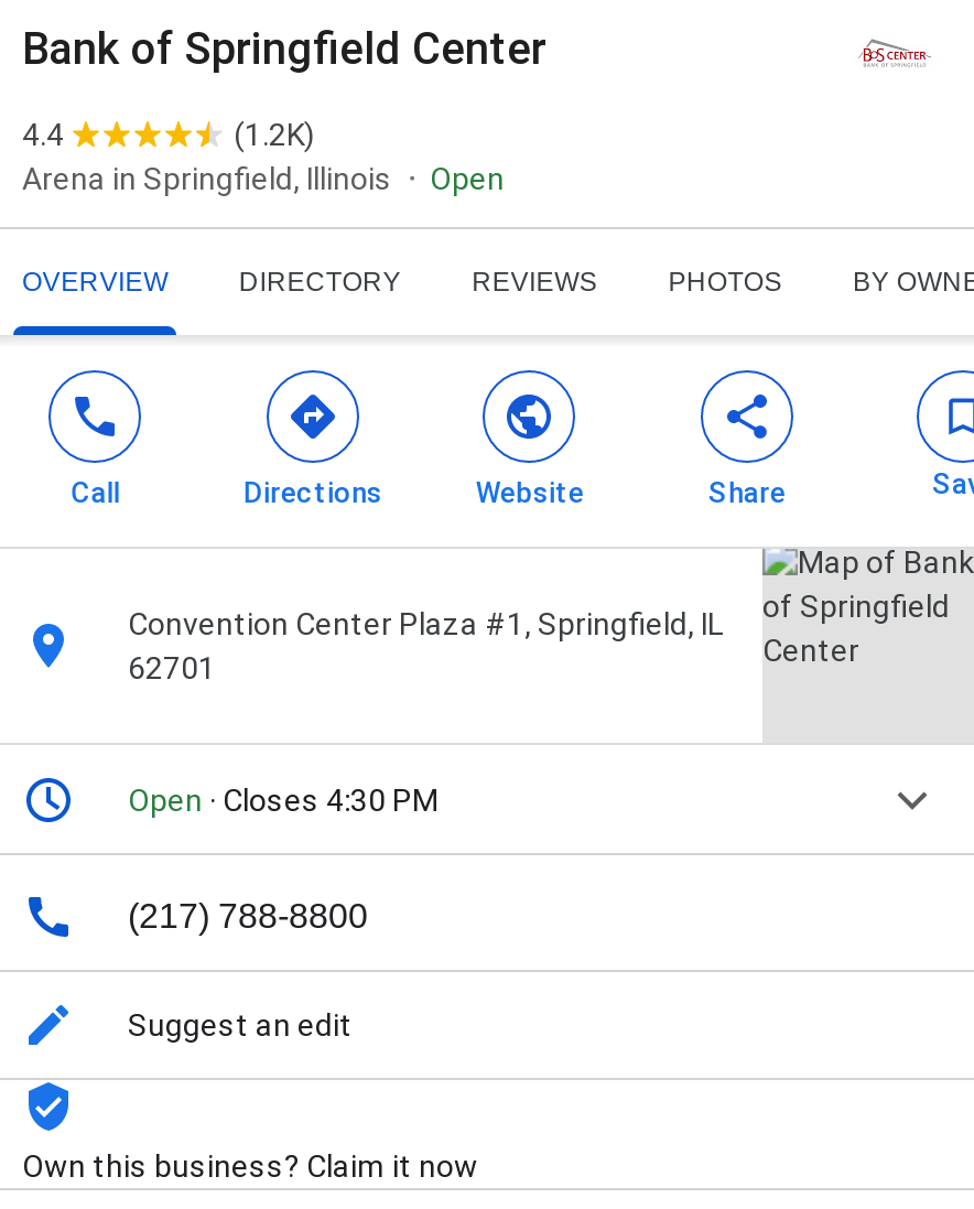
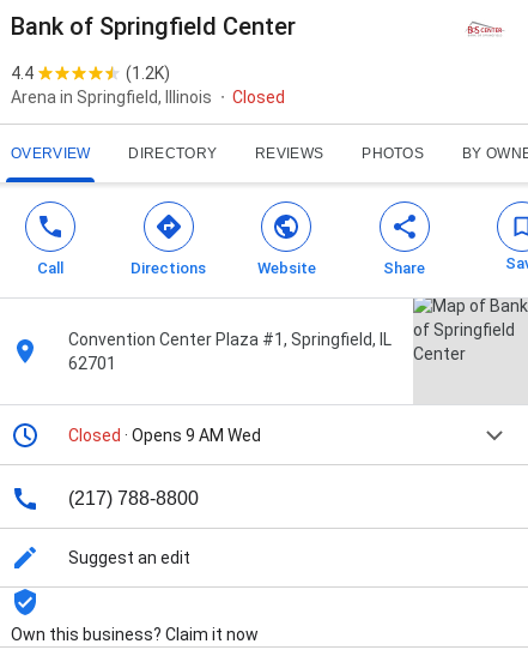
[430,161,505,197] Open -> [232,88,285,107] Closed
[128,783,439,818] Open · Closes 4:30 PM -> [68,426,261,445] Closed · Opens 9 AM Wed

